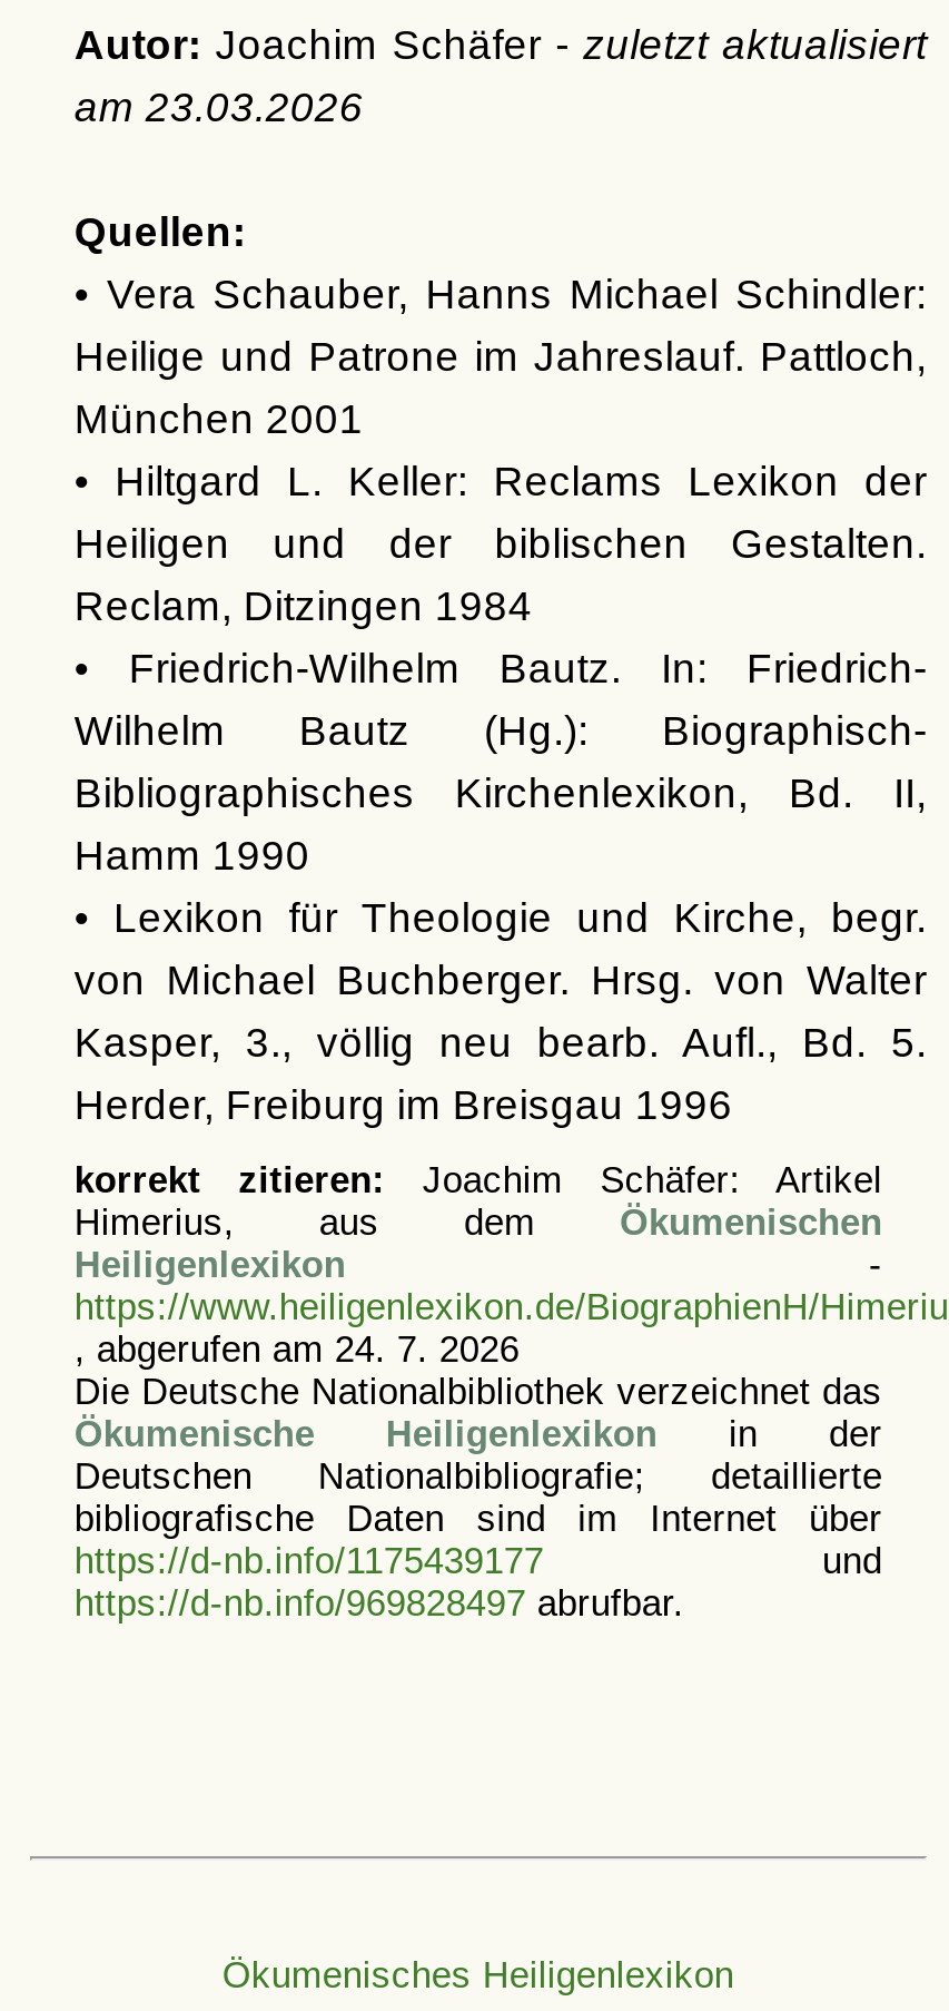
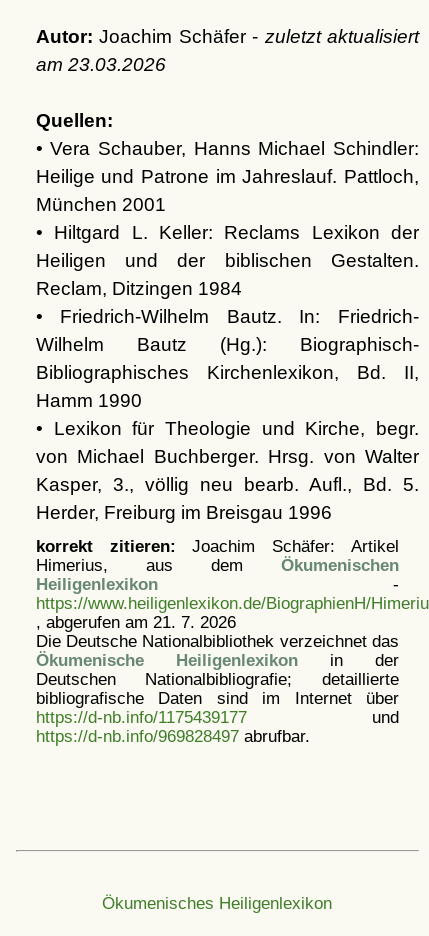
[74,1328,519,1368] , abgerufen am 24. 7. 2026 -> [36,613,236,631] , abgerufen am 21. 7. 2026

